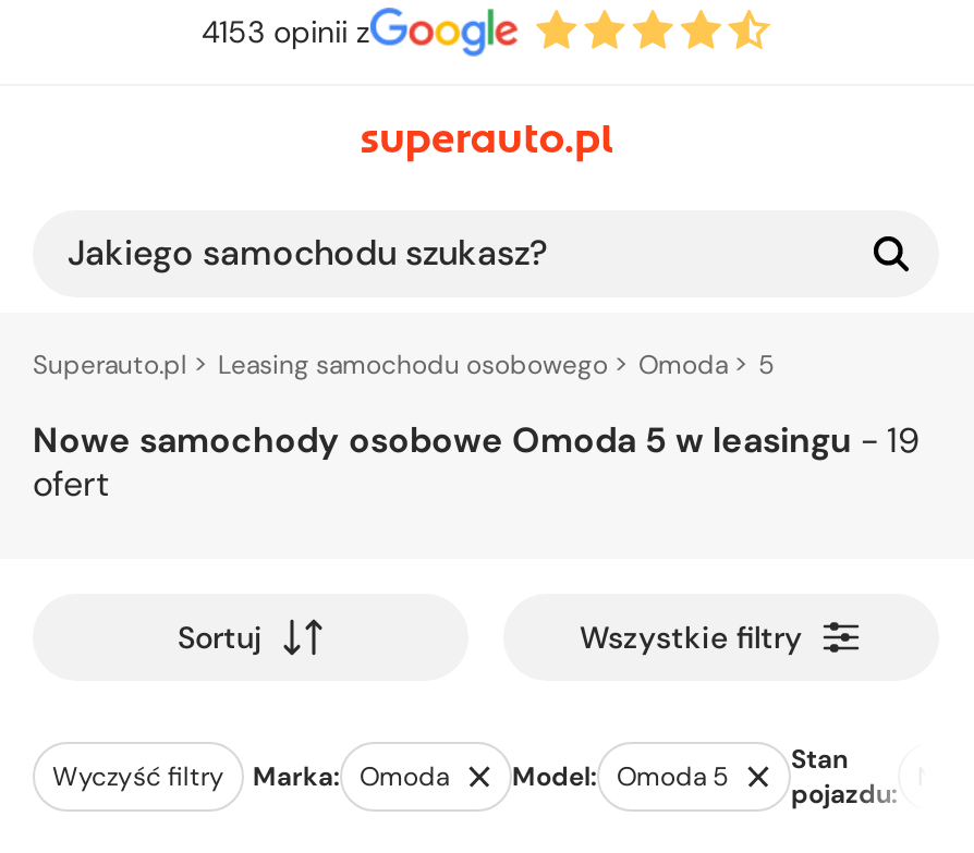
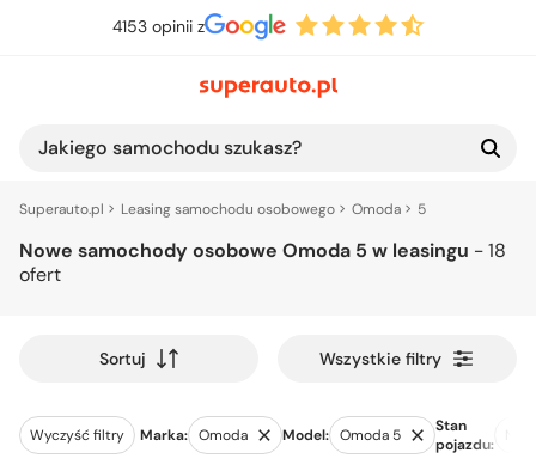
[33,417,920,463] Nowe samochody osobowe Omoda 5 w leasingu - 19 -> [19,238,506,263] Nowe samochody osobowe Omoda 5 w leasingu - 18

